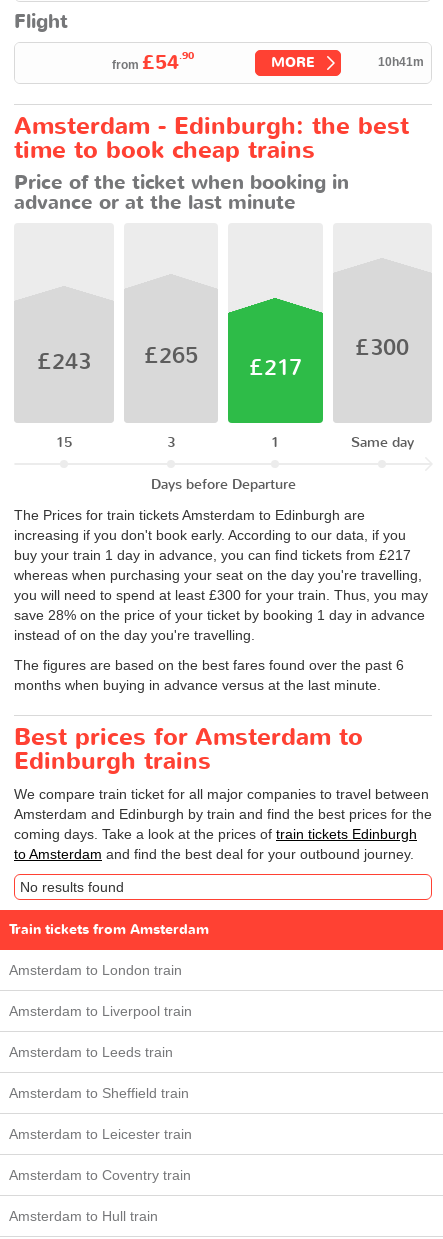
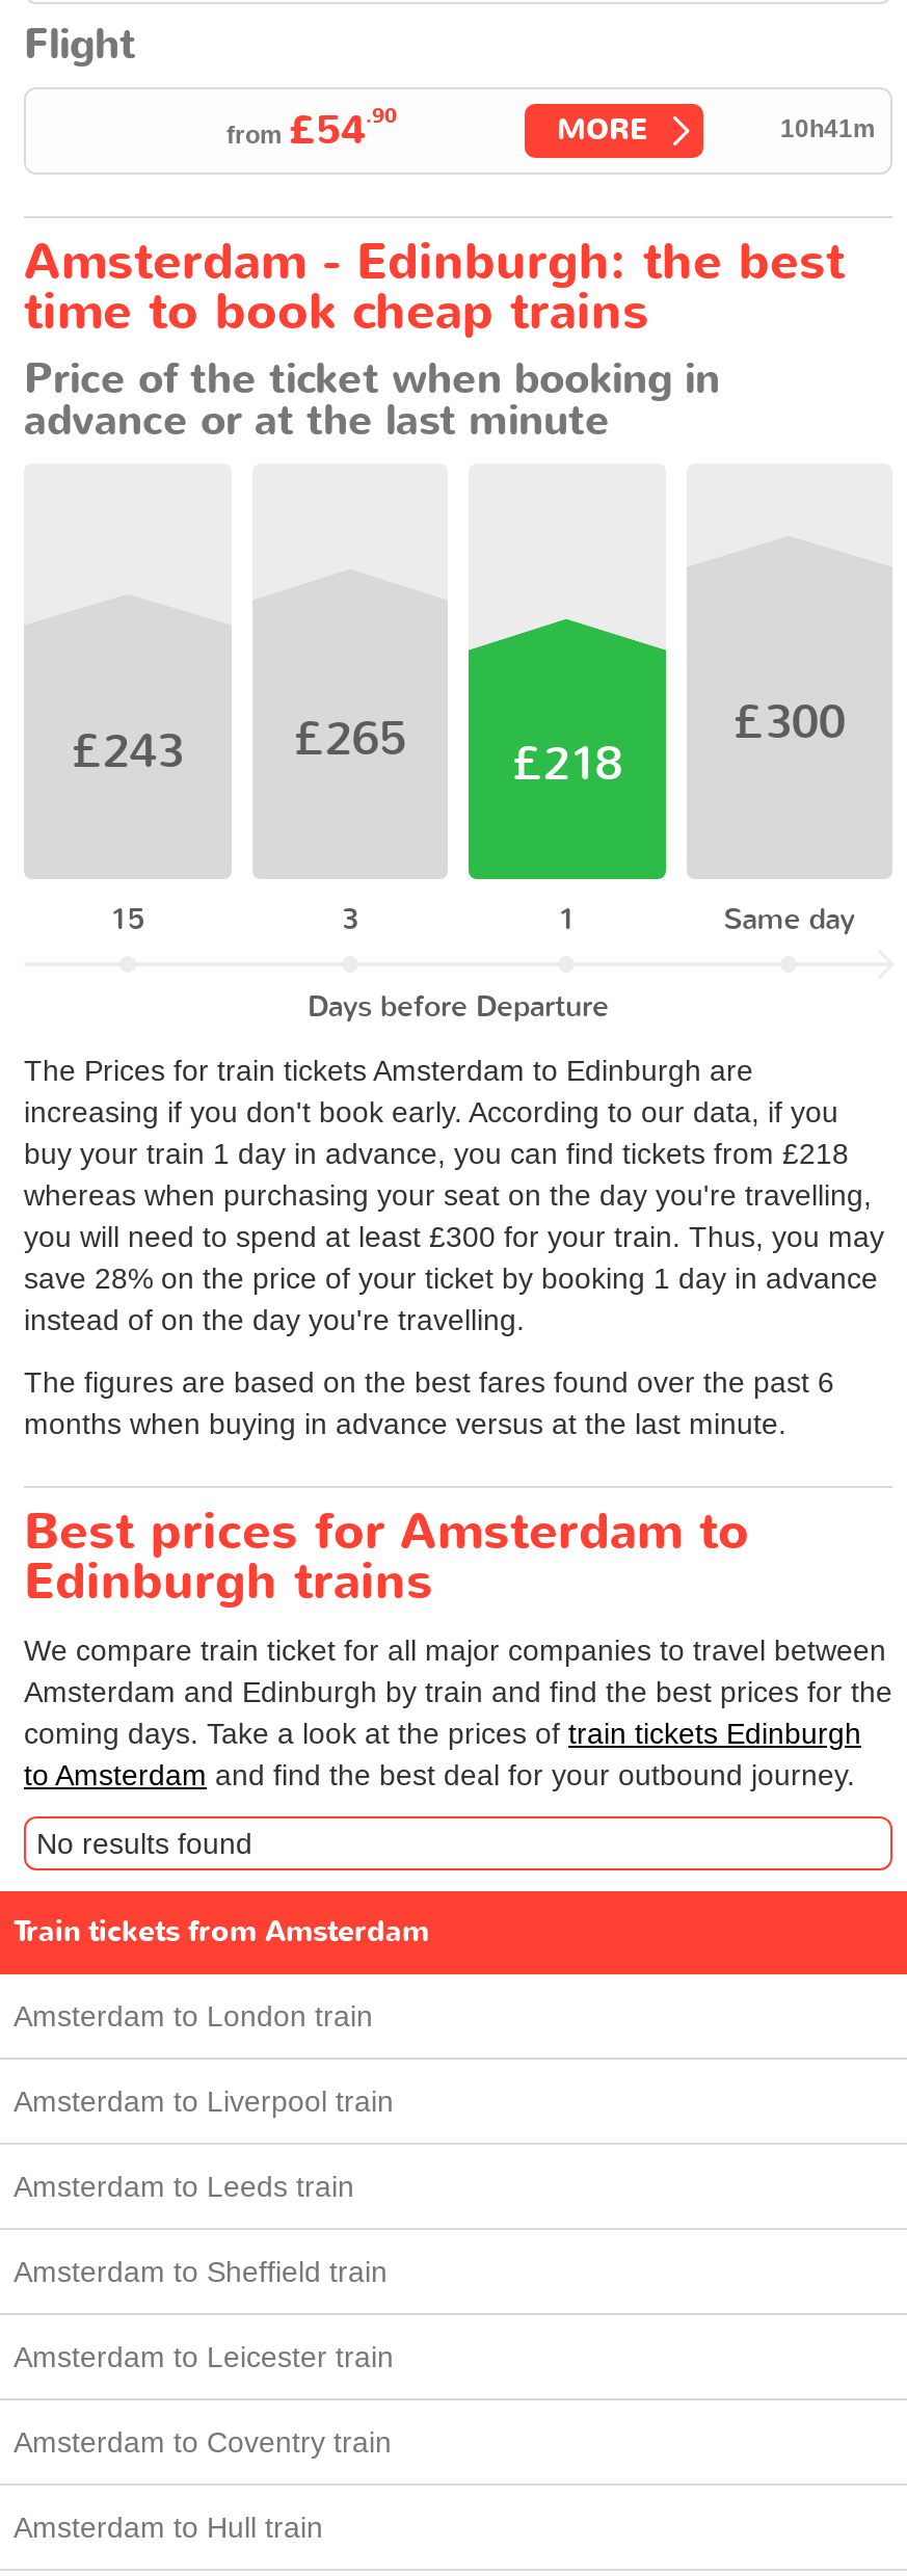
[37,341,302,383] £243 £265 £217 -> [71,709,622,797] £243 £265 £218
[14,547,411,563] buy your train 1 day in advance, you can find tickets from £217 -> [24,1137,849,1171] buy your train 1 day in advance, you can find tickets from £218

